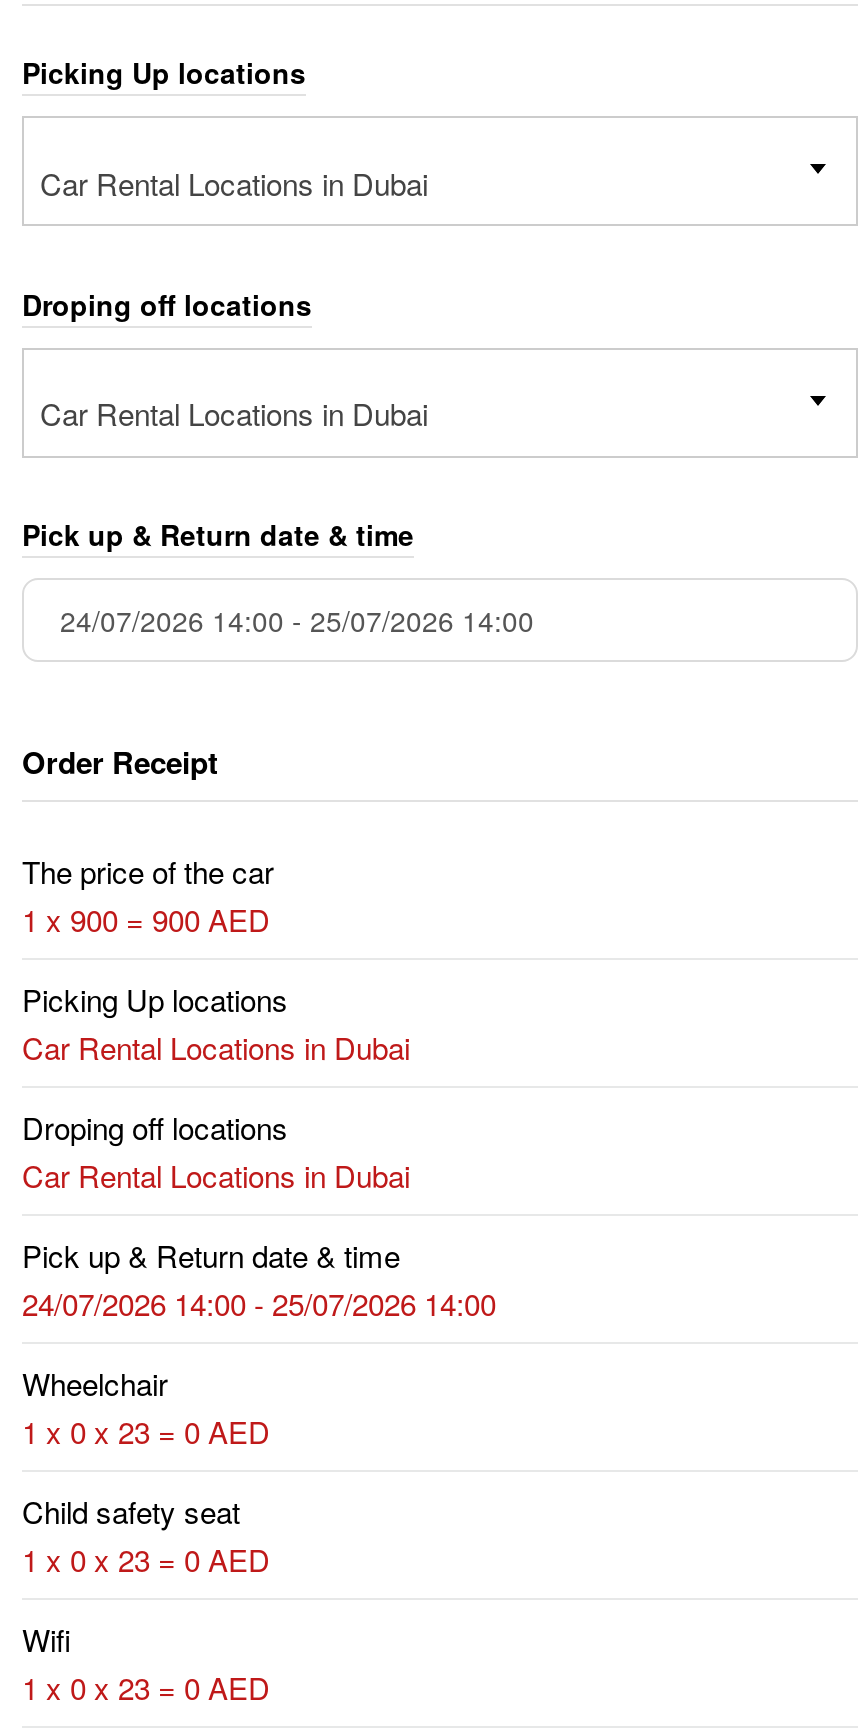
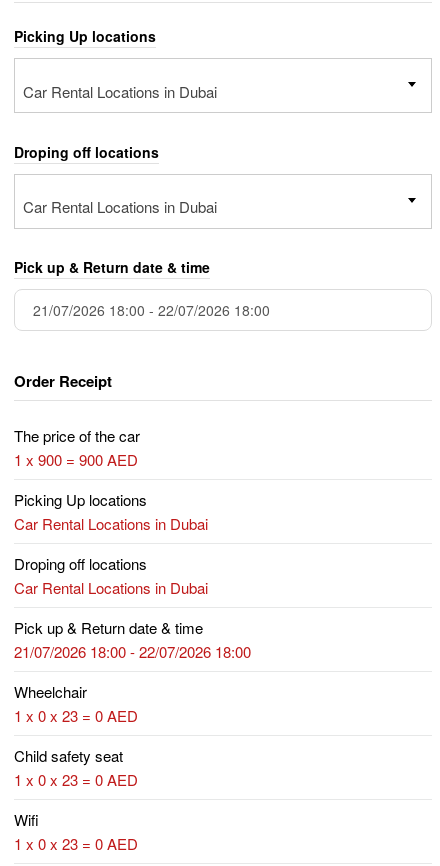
[22,1281,496,1323] 24/07/2026 14:00 - 25/07/2026 14:00 -> [14,640,251,661] 21/07/2026 18:00 - 22/07/2026 18:00

